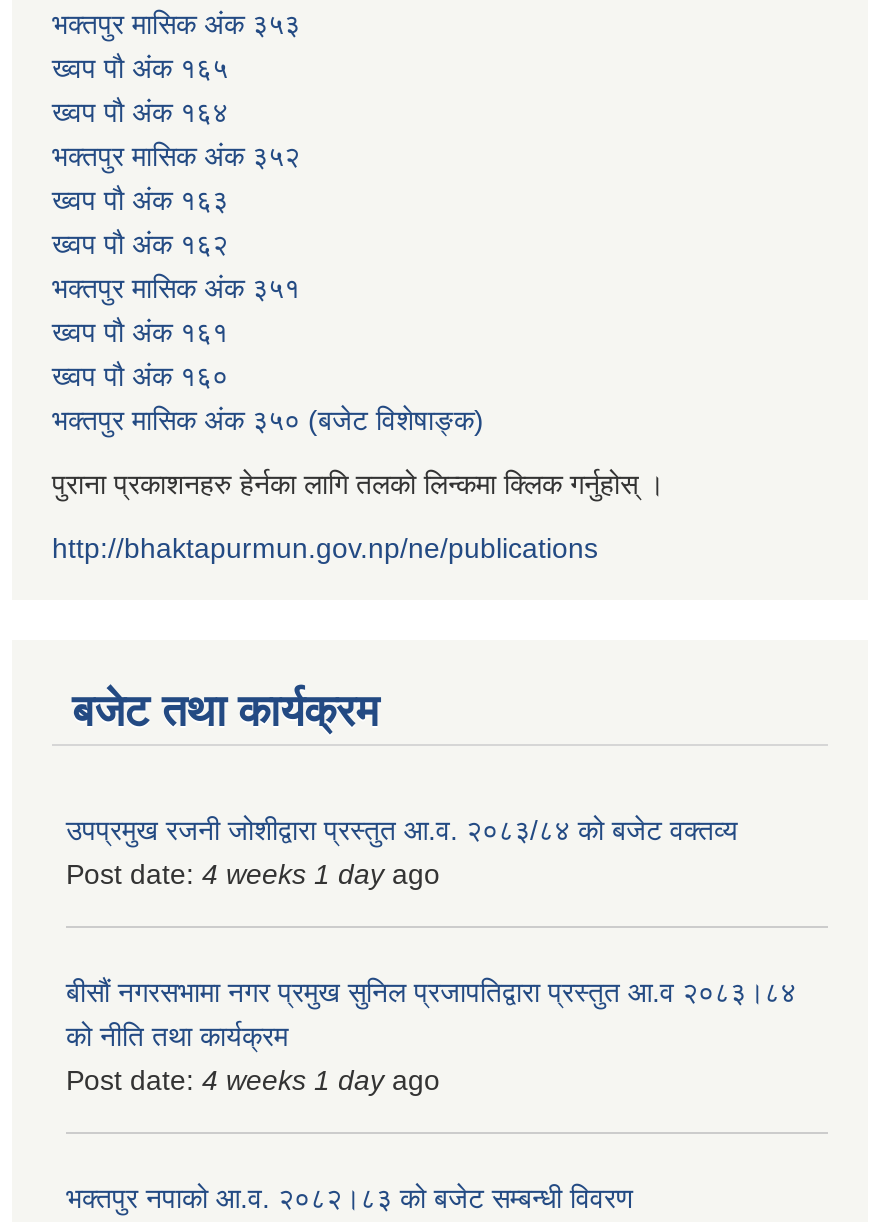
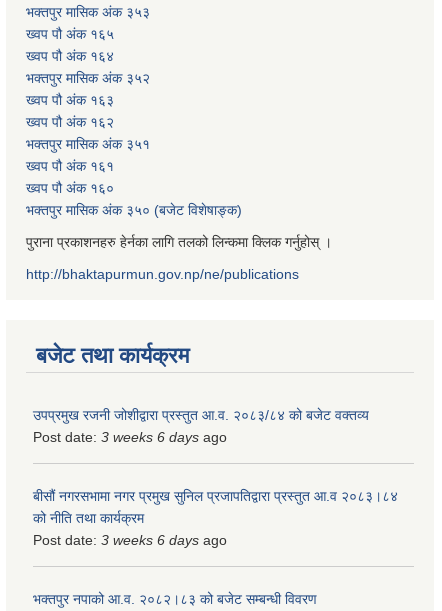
[66,858,440,890] Post date: 4 weeks 1 day ago -> [33,429,227,445] Post date: 3 weeks 6 days ago
[66,1064,440,1096] Post date: 4 weeks 1 day ago -> [33,532,227,548] Post date: 3 weeks 6 days ago

